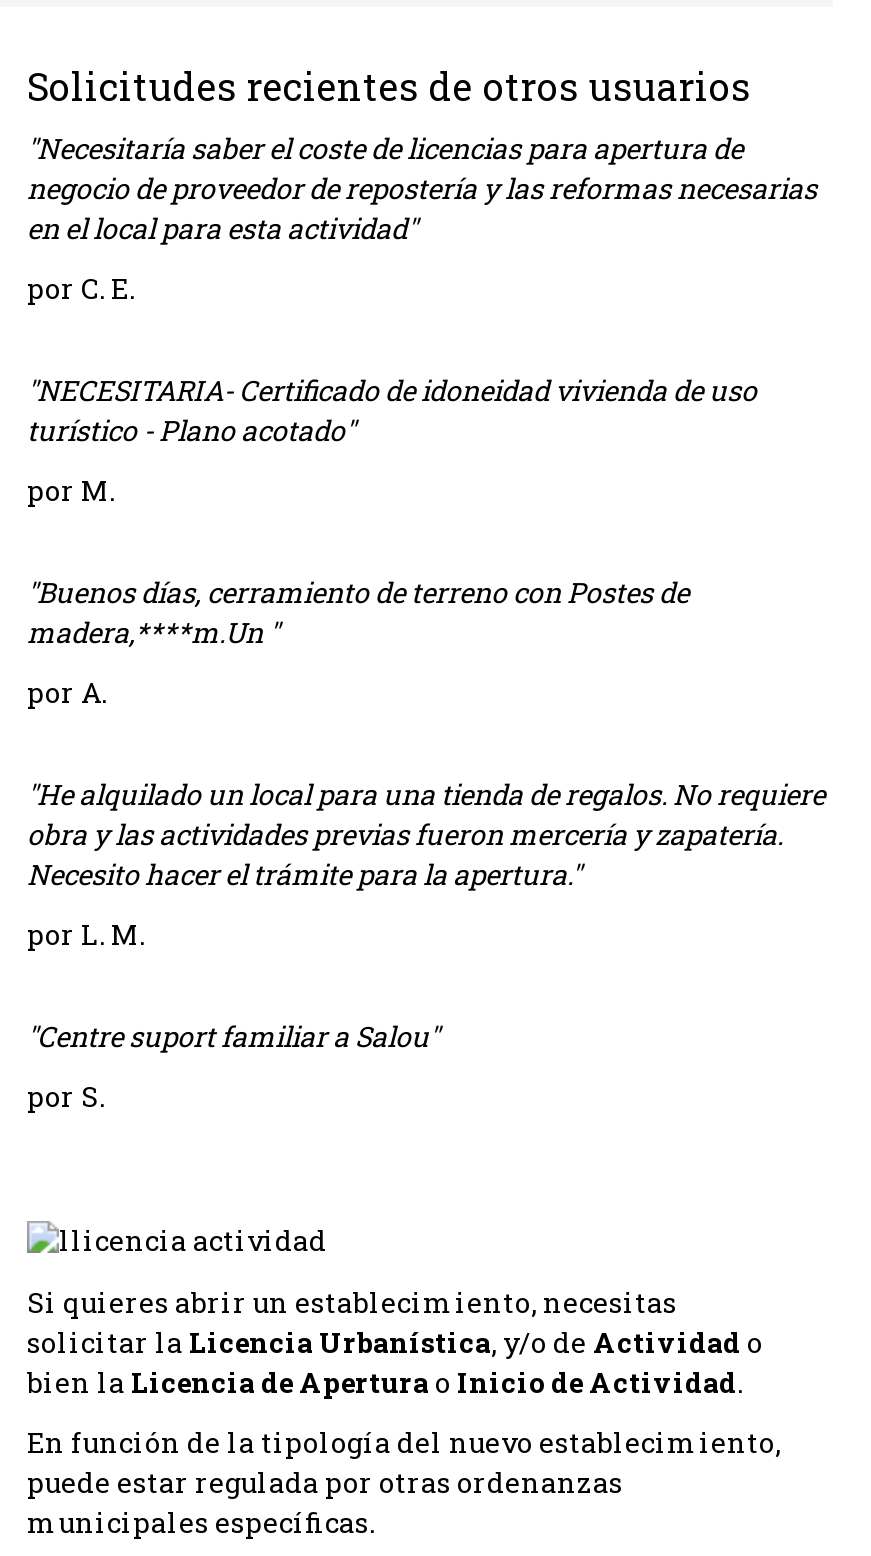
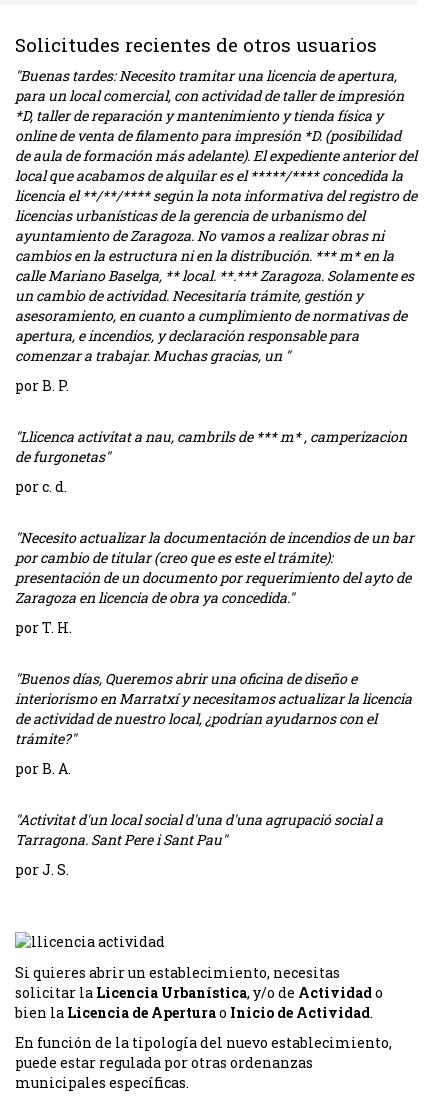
[27,129,817,247] "Necesitaría saber el coste de licencias para apertura de | negocio de proveedor de repostería y las reformas necesarias | en el local para esta actividad" -> [15,66,417,365] "Buenas tardes: Necesito tramitar una licencia de apertura, | para un local comercial, con actividad de taller de impresión | *D, taller de reparación y mantenimiento y tienda física y | online de venta de filamento para impresión *D. (posibilidad | de aula de formación más adelante). El expediente anterior del | local que acabamos de alquilar es el *****/**** concedida la | licencia el **/**/**** según la nota informativa del registro de | licencias urbanísticas de la gerencia de urbanismo del | ayuntamiento de Zaragoza. No vamos a realizar obras ni | cambios en la estructura ni en la distribución. *** m* en la | calle Mariano Baselga, ** local. **.*** Zaragoza. Solamente es | un cambio de actividad. Necesitaría trámite, gestión y | asesoramiento, en cuanto a cumplimiento de normativas de | apertura, e incendios, y declaración responsable para | comenzar a trabajar. Muchas gracias, un "
[27,270,135,308] por C. E. -> [15,376,69,395] por B. P.
[27,371,757,449] "NECESITARIA- Certificado de idoneidad vivienda de uso | turístico - Plano acotado" -> [15,427,407,466] "Llicenca activitat a nau, cambrils de *** m* , camperizacion | de furgonetas"
[27,472,115,510] por M. -> [15,477,67,496] por c. d.
[27,573,689,651] "Buenos días, cerramiento de terreno con Postes de | madera,****m.Un " -> [15,528,414,607] "Necesito actualizar la documentación de incendios de un bar | por cambio de titular (creo que es este el trámite): | presentación de un documento por requerimiento del ayto de | Zaragoza en licencia de obra ya concedida."
[27,674,107,712] por A. -> [15,618,72,637] por T. H.
[27,775,825,893] "He alquilado un local para una tienda de regalos. No requiere | obra y las actividades previas fueron mercería y zapatería. | Necesito hacer el trámite para la apertura." -> [15,669,412,748] "Buenos días, Queremos abrir una oficina de diseño e | interiorismo en Marratxí y necesitamos actualizar la licencia | de actividad de nuestro local, ¿podrían ayudarnos con el | trámite?"
[27,916,145,954] por L. M. -> [15,759,71,778] por B. A.
[27,1017,439,1055] "Centre suport familiar a Salou" -> [15,810,383,849] "Activitat d'un local social d'una d'una agrupació social a | Tarragona. Sant Pere i Sant Pau"
[27,1078,105,1116] por S. -> [15,860,69,879] por J. S.

